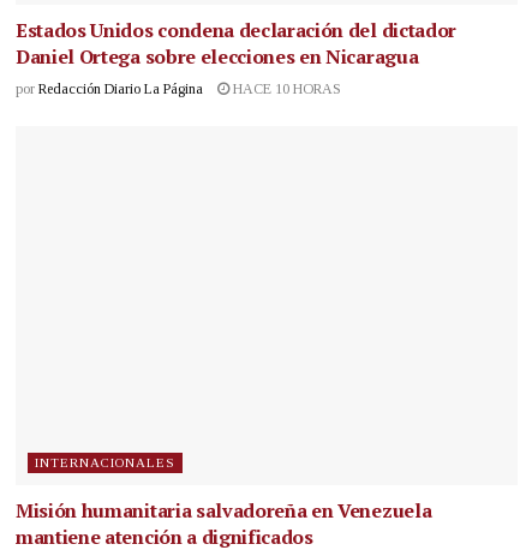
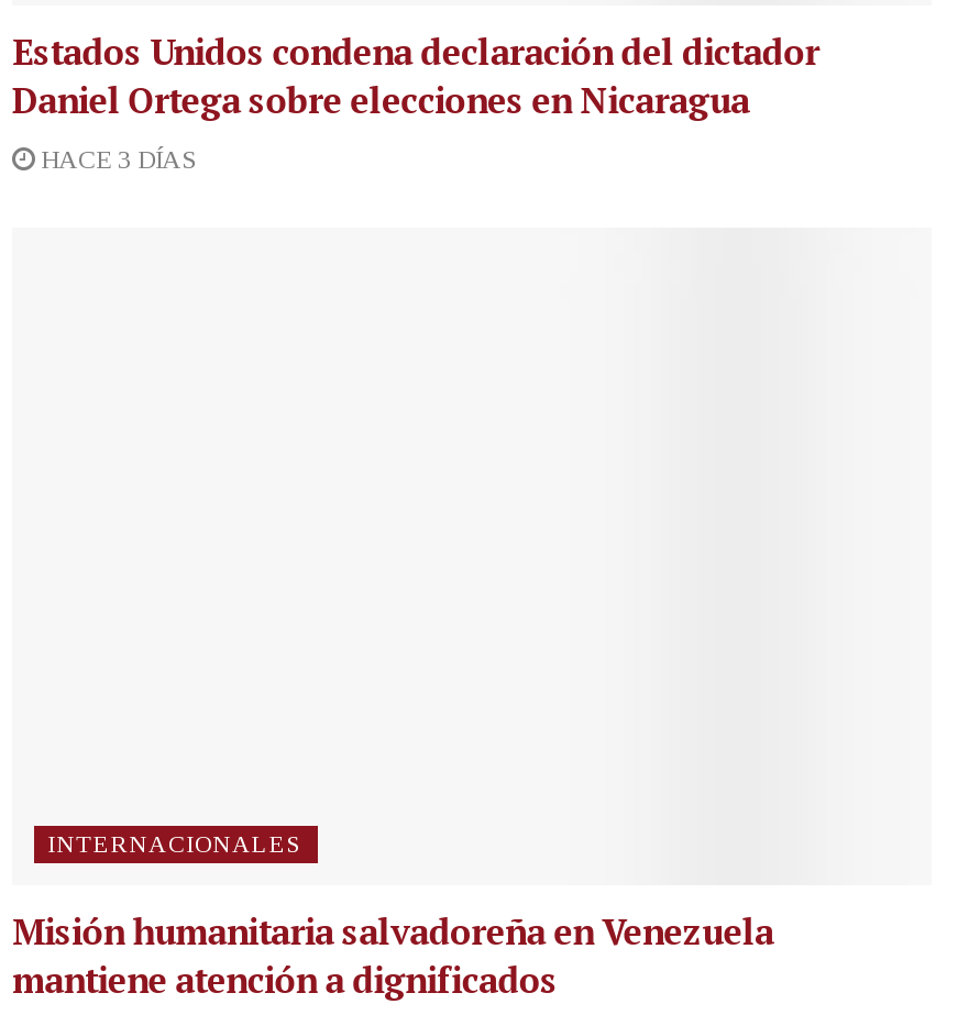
[16,81,341,98] por Redacción Diario La Página | HACE 10 HORAS -> [34,145,197,176] HACE 3 DÍAS

